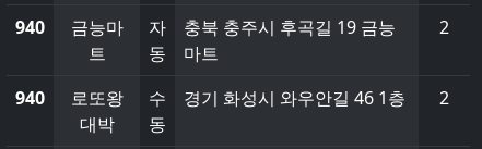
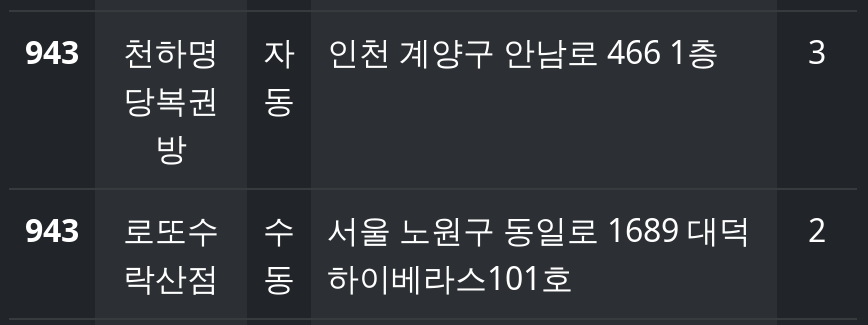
[15,15,123,65] 940 | 금능마 | 트 -> [25,30,219,170] 943 | 천하명 | 당복권 | 방
[15,15,449,136] 2 | 940 | 로또왕 | 대박 -> [25,208,219,300] 943 | 로또수 | 락산점
[184,15,396,65] 충북 충주시 후곡길 19 금능 | 마트 -> [327,30,826,74] 인천 계양구 안남로 466 1층 | 3
[184,86,405,110] 경기 화성시 와우안길 46 1층 -> [327,208,751,300] 서울 노원구 동일로 1689 대덕 | 하이베라스101호

